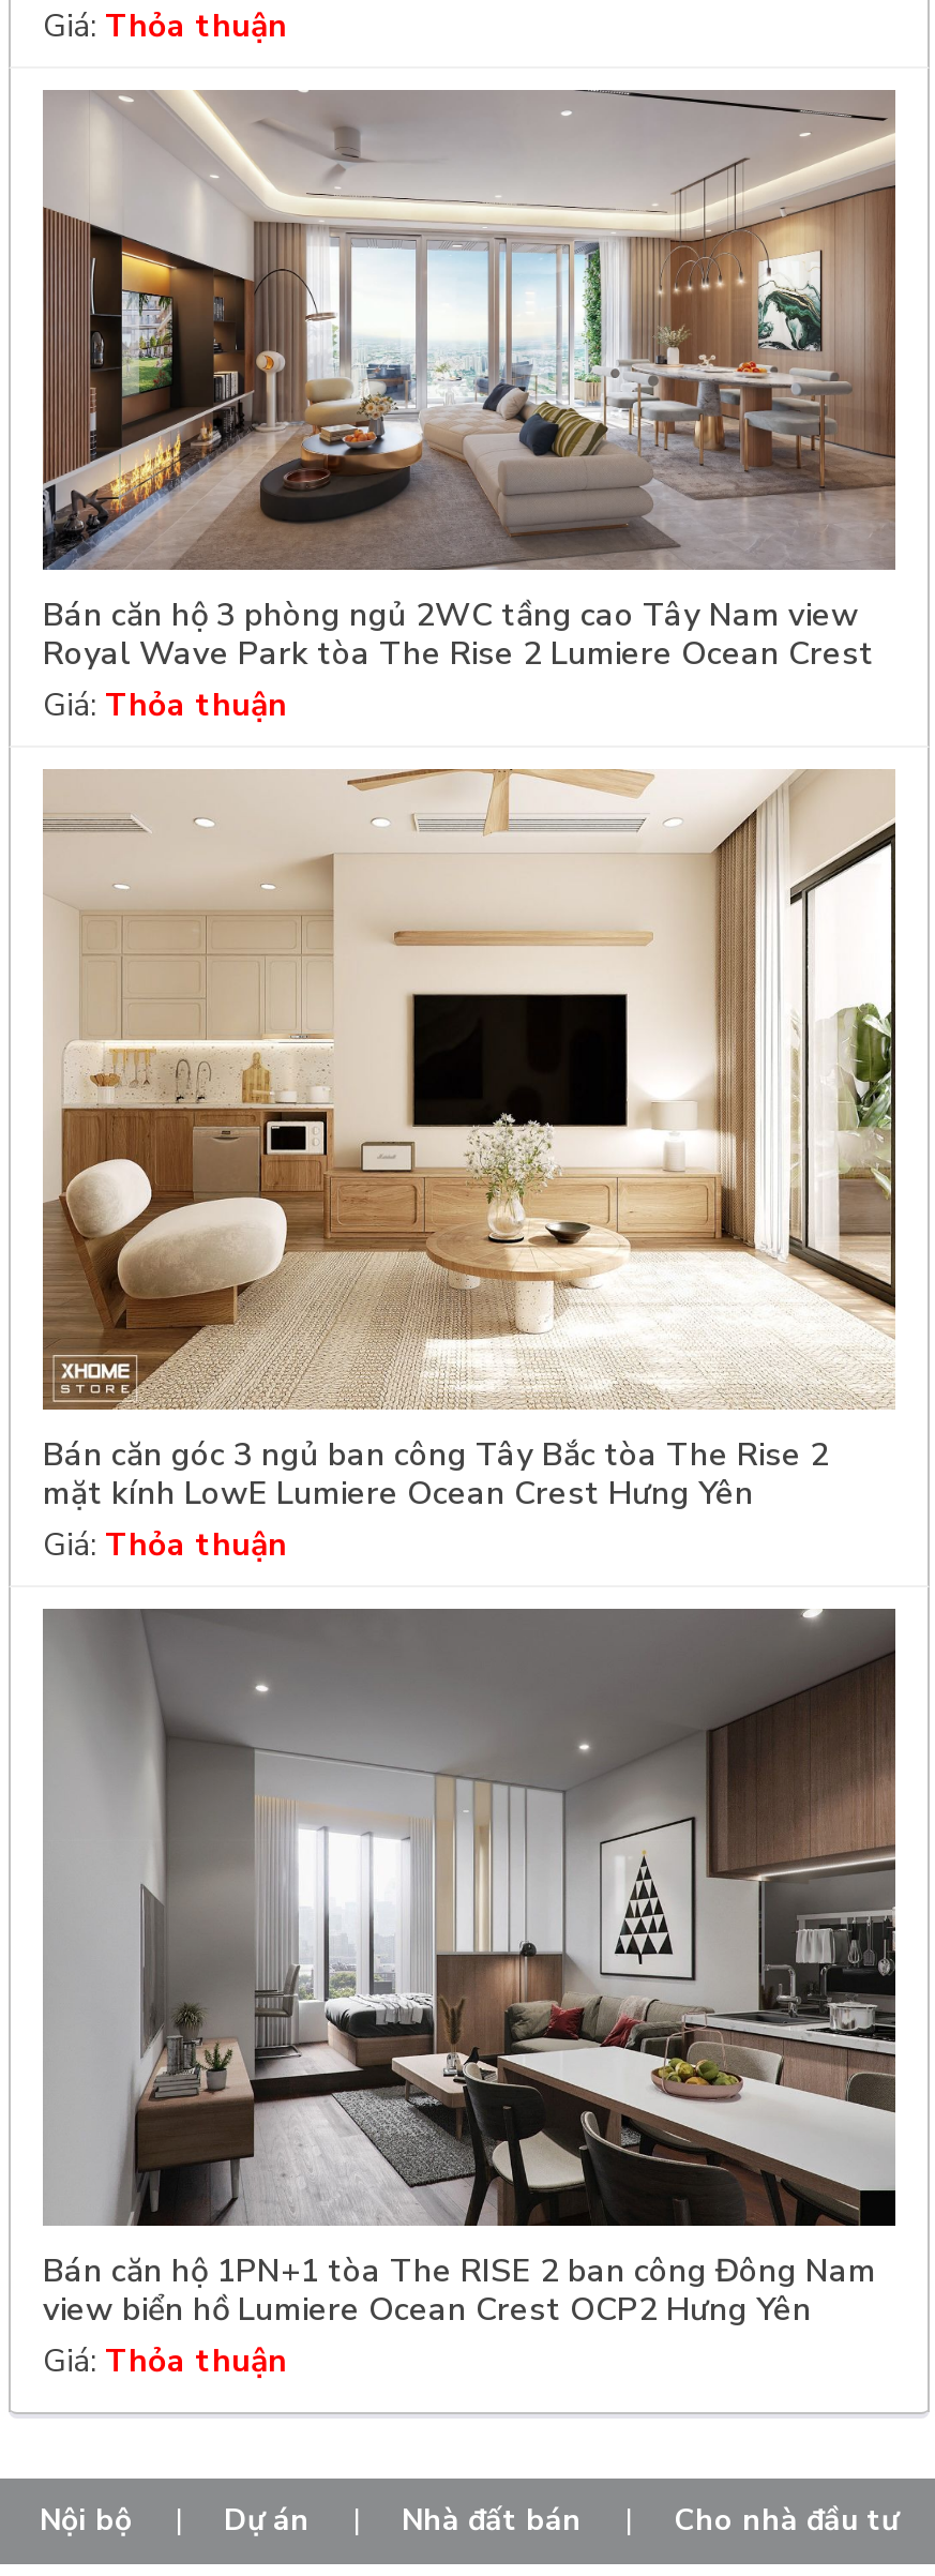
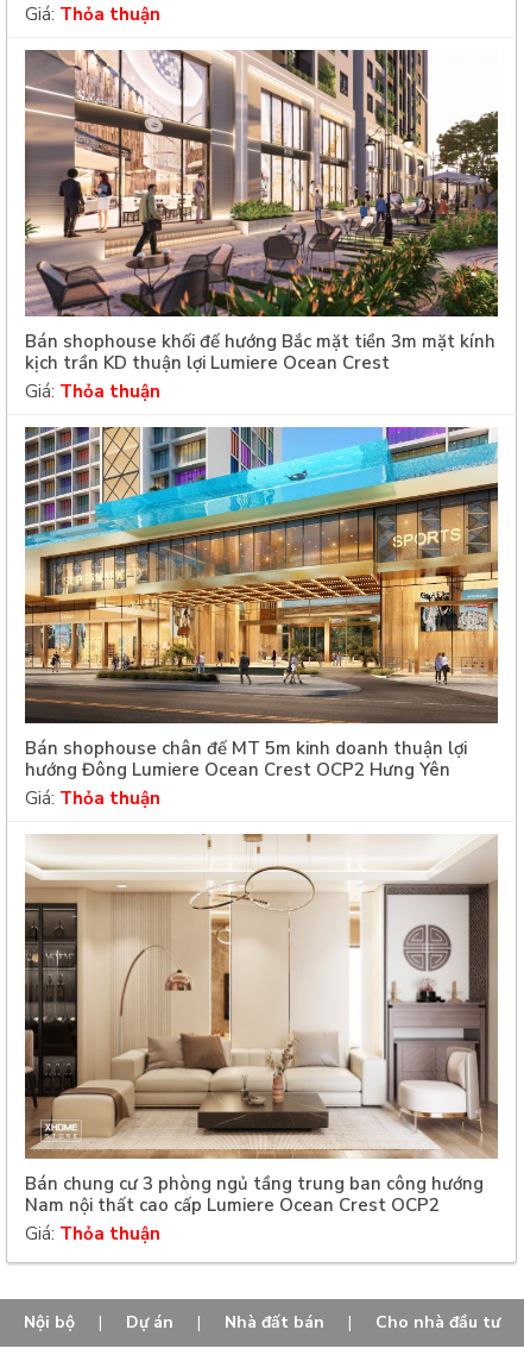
[43,88,898,675] [image] | Bán căn hộ 3 phòng ngủ 2WC tầng cao Tây Nam view | Royal Wave Park tòa The Rise 2 Lumiere Ocean Crest -> [25,50,498,375] [image] | Bán shophouse khối đế hướng Bắc mặt tiền 3m mặt kính | kịch trần KD thuận lợi Lumiere Ocean Crest
[43,769,898,1514] [image] | Bán căn góc 3 ngủ ban công Tây Bắc tòa The Rise 2 | mặt kính LowE Lumiere Ocean Crest Hưng Yên -> [24,426,499,782] [image] | Bán shophouse chân đế MT 5m kinh doanh thuận lợi | hướng Đông Lumiere Ocean Crest OCP2 Hưng Yên
[43,1607,895,2330] [image] | Bán căn hộ 1PN+1 tòa The RISE 2 ban công Đông Nam | view biển hồ Lumiere Ocean Crest OCP2 Hưng Yên -> [25,834,498,1217] [image] | Bán chung cư 3 phòng ngủ tầng trung ban công hướng | Nam nội thất cao cấp Lumiere Ocean Crest OCP2

